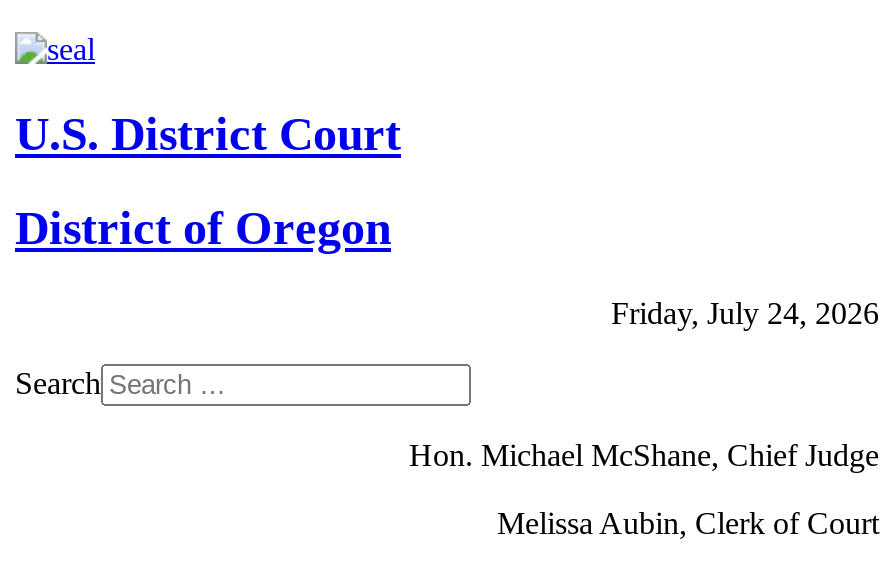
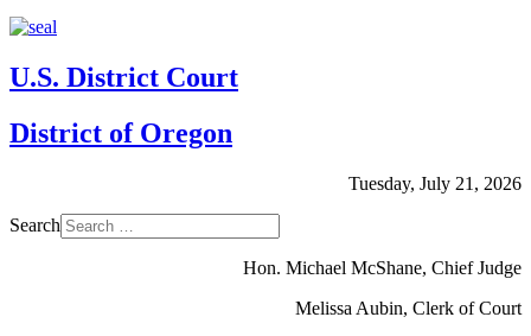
[611,295,879,329] Friday, July 24, 2026 -> [348,173,522,193] Tuesday, July 21, 2026

